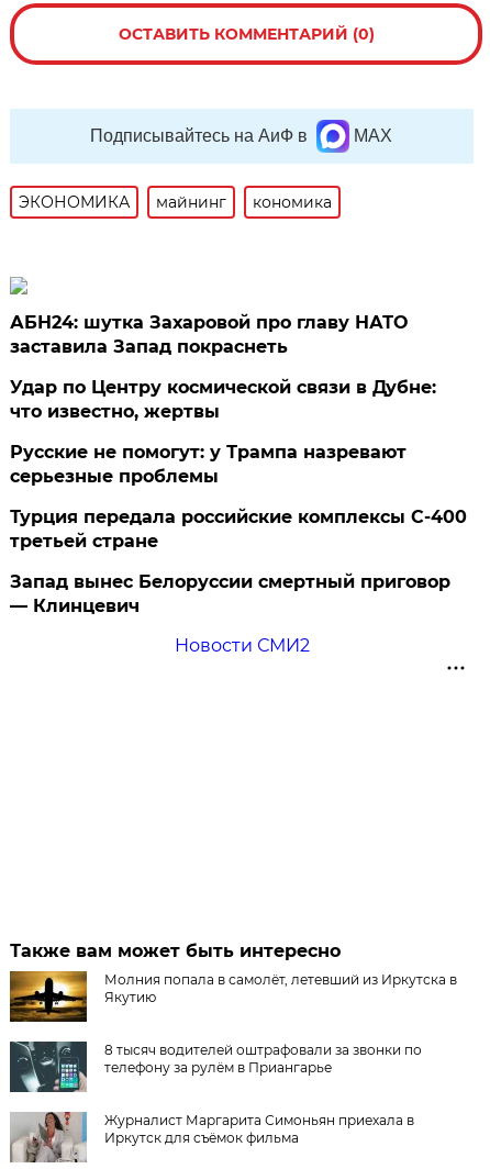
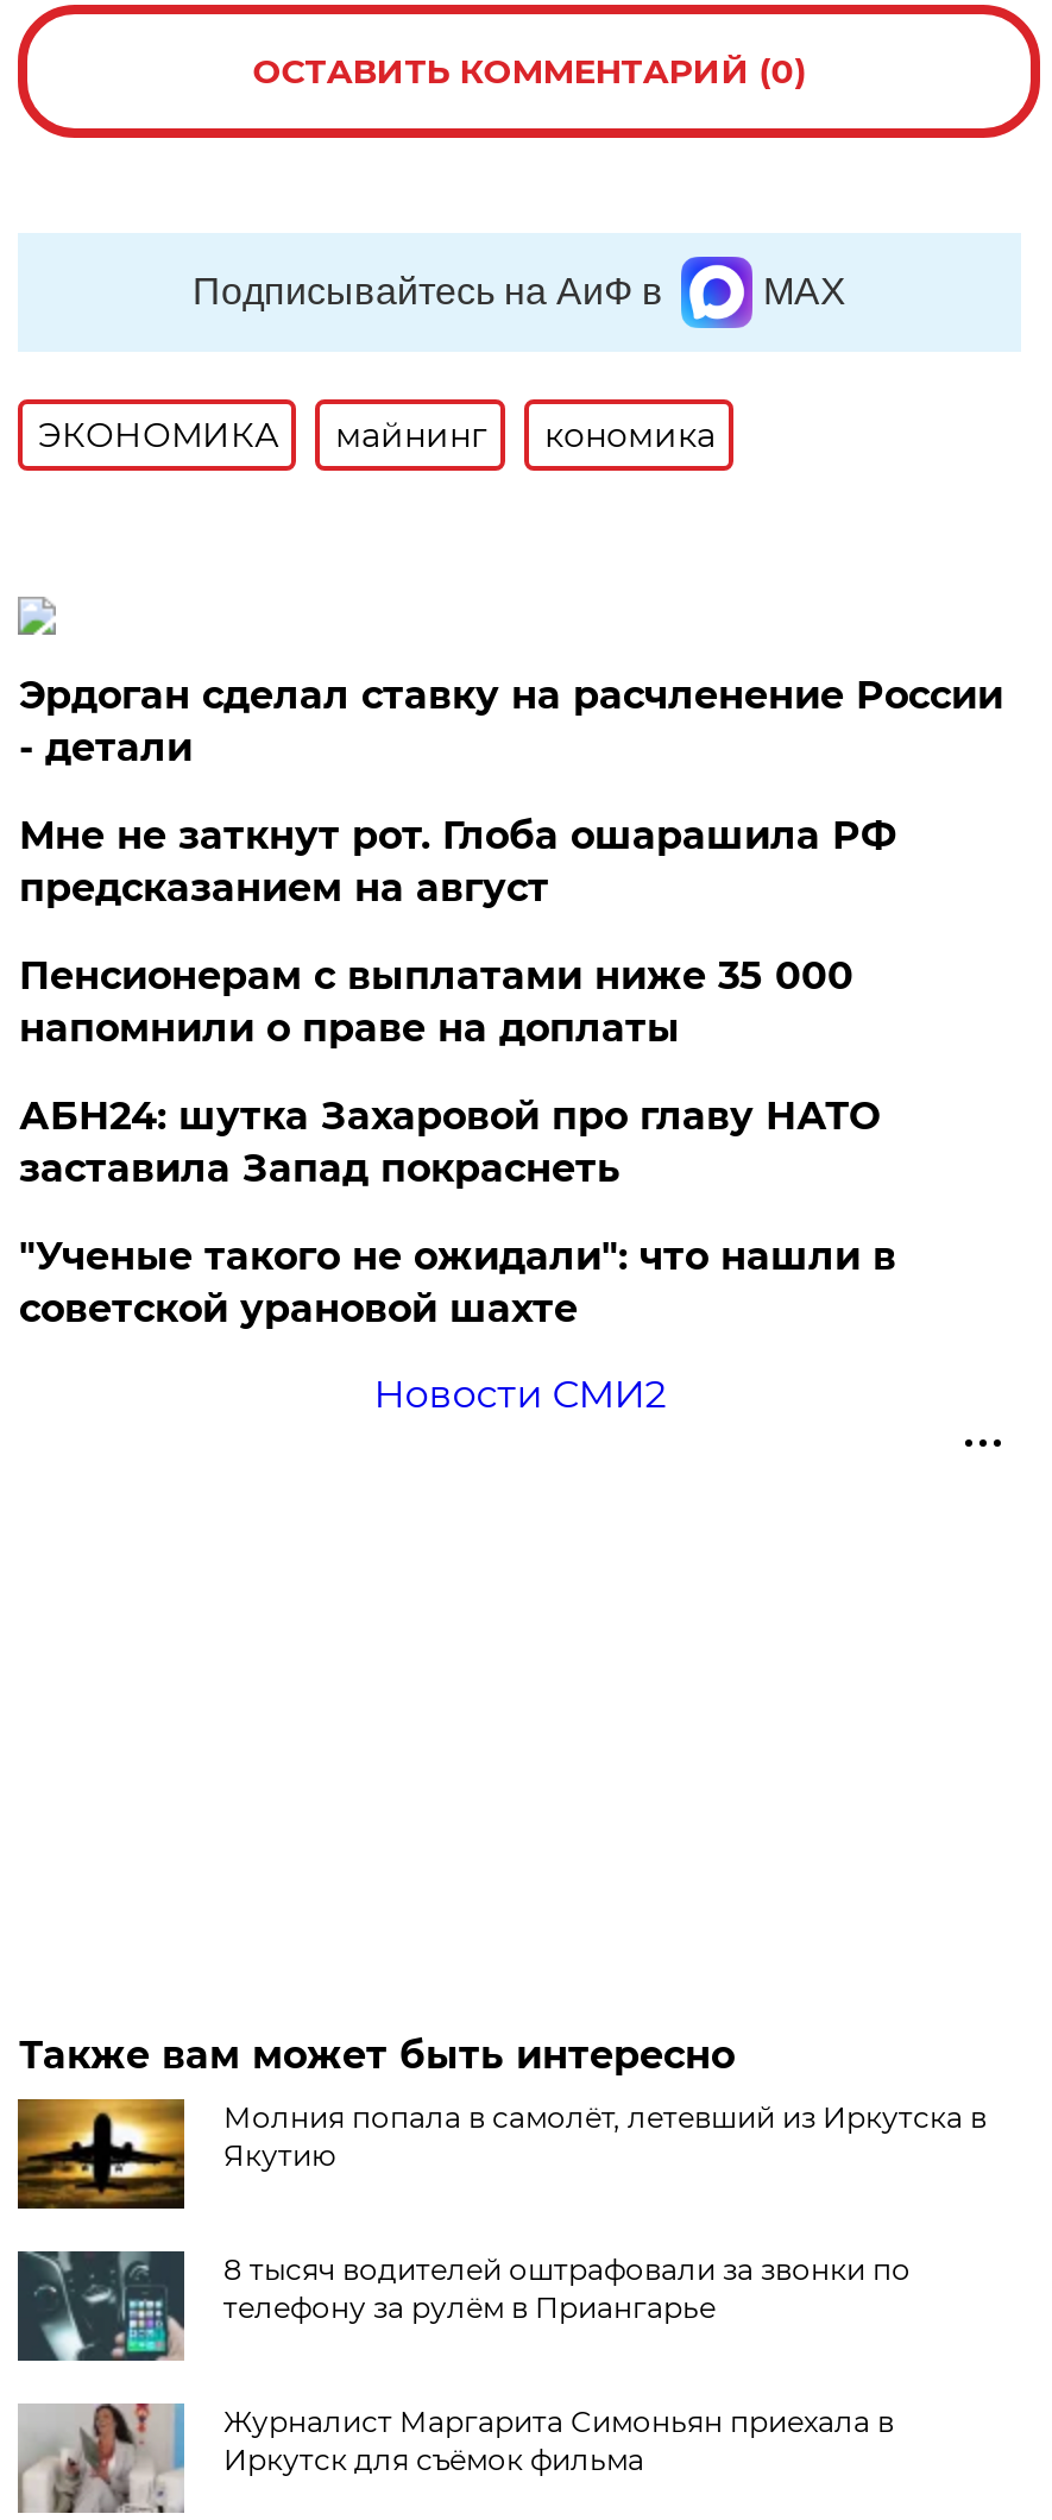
none -> [19,673,1003,1051] Эрдоган сделал ставку на расчленение России | - детали | Мне не заткнут рот. Глоба ошарашила РФ | предсказанием на август | Пенсионерам с выплатами ниже 35 000 | напомнили о праве на доплаты
moved [10,312,408,357] -> [19,1094,879,1191]: АБН24: шутка Захаровой про главу НАТО | заставила Запад покраснеть
[10,377,467,616] Удар по Центру космической связи в Дубне: | что известно, жертвы | Русские не помогут: у Трампа назревают | серьезные проблемы | Турция передала российские комплексы С-400 | третьей стране | Запад вынес Белоруссии смертный приговор | — Клинцевич -> [19,1234,896,1331] "Ученые такого не ожидали": что нашли в | советской урановой шахте

